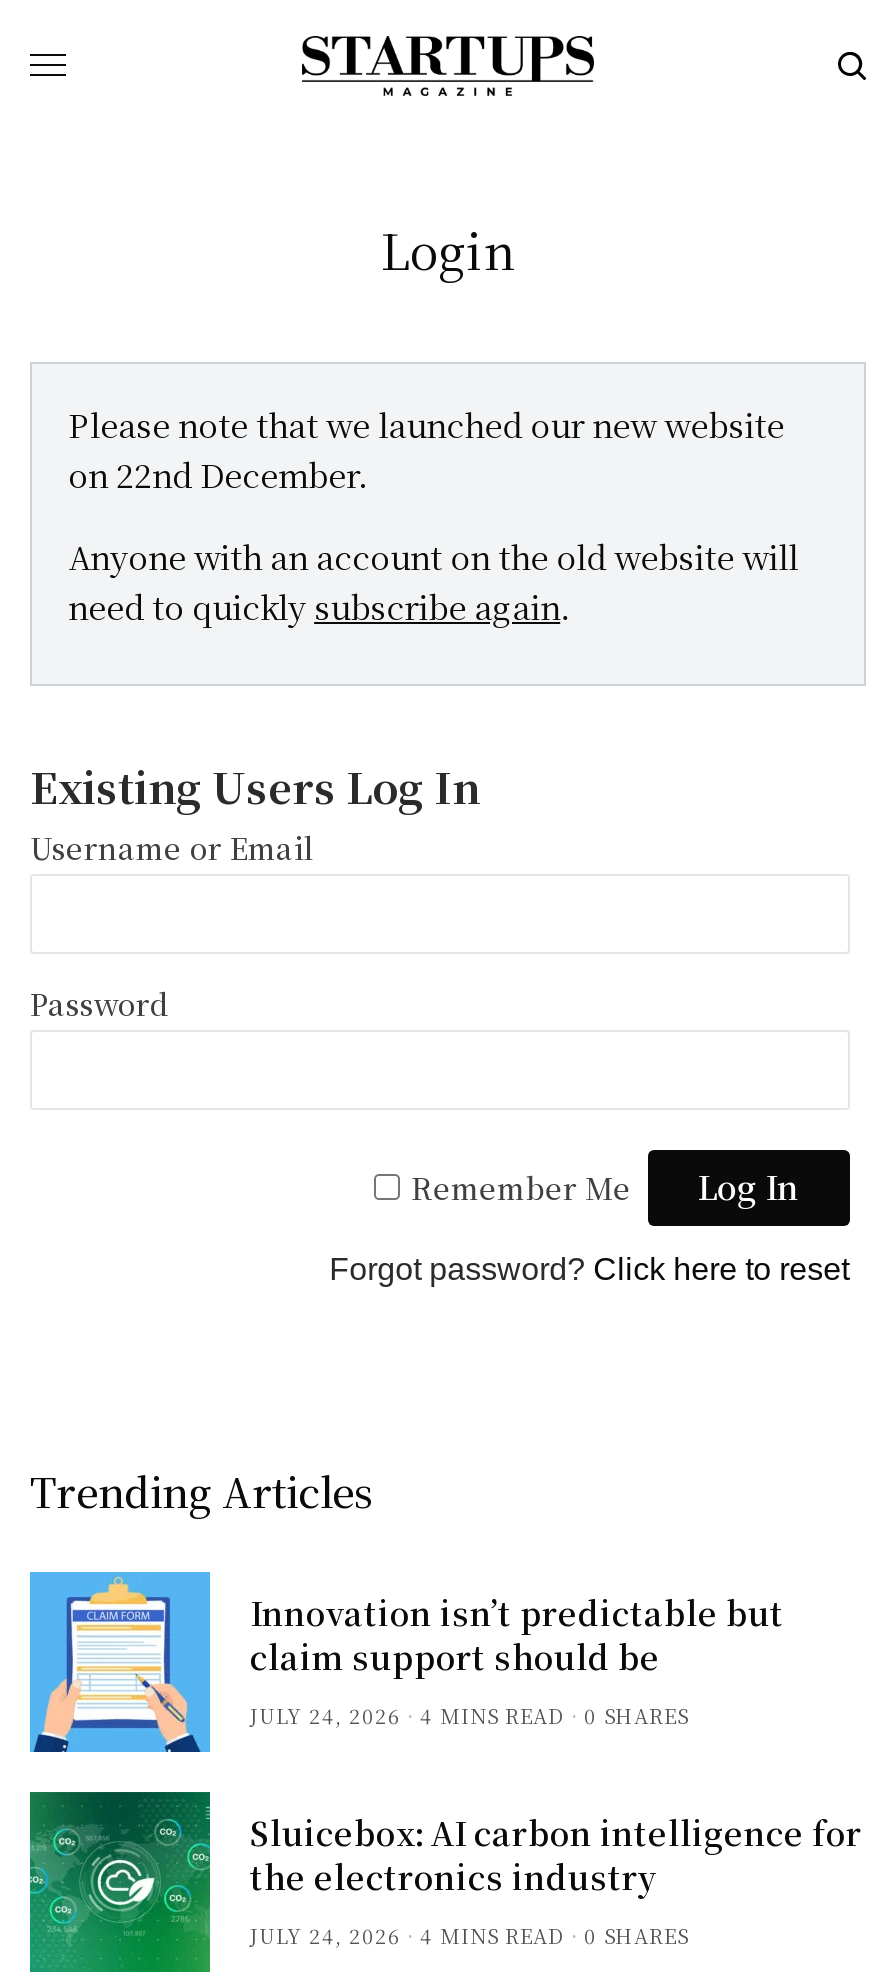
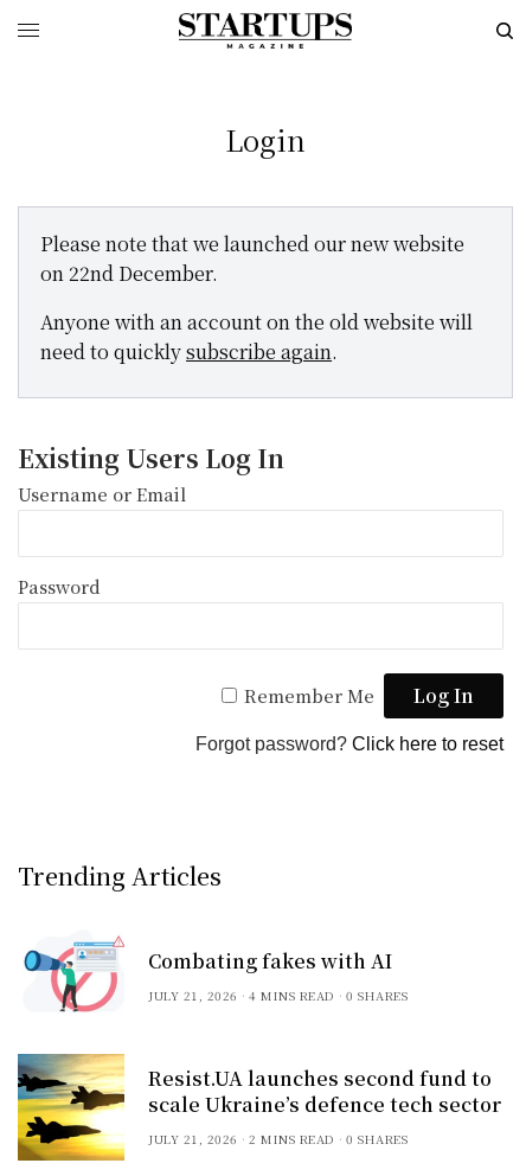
[28,1570,784,1754] [image] | Innovation isn’t predictable but | claim support should be | JULY 24, 2026 -> [18,923,392,1017] [image] | Combating fakes with AI | JULY 21, 2026
[28,1790,862,1974] [image] | Sluicebox: AI carbon intelligence for | the electronics industry | JULY 24, 2026 | 4 MINS READ -> [17,1053,501,1162] [image] | Resist.UA launches second fund to | scale Ukraine’s defence tech sector | JULY 21, 2026 | 2 MINS READ

